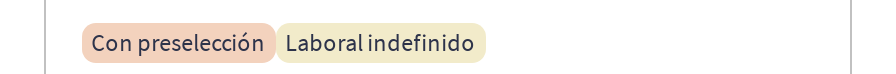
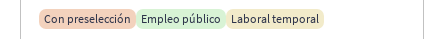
[285,26,475,56] Laboral indefinido -> [141,11,319,26] Empleo público | Laboral temporal

